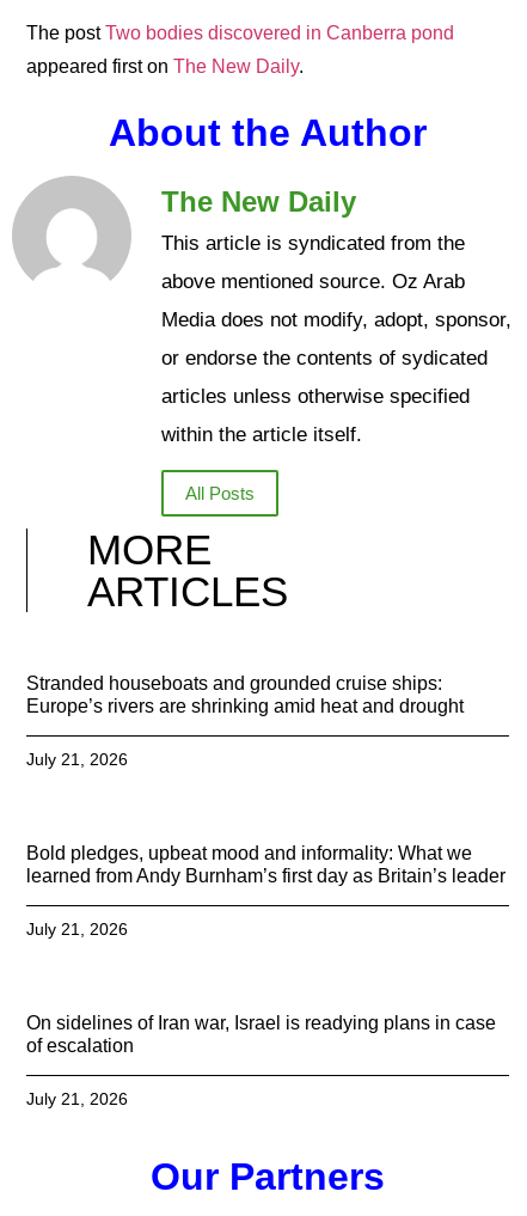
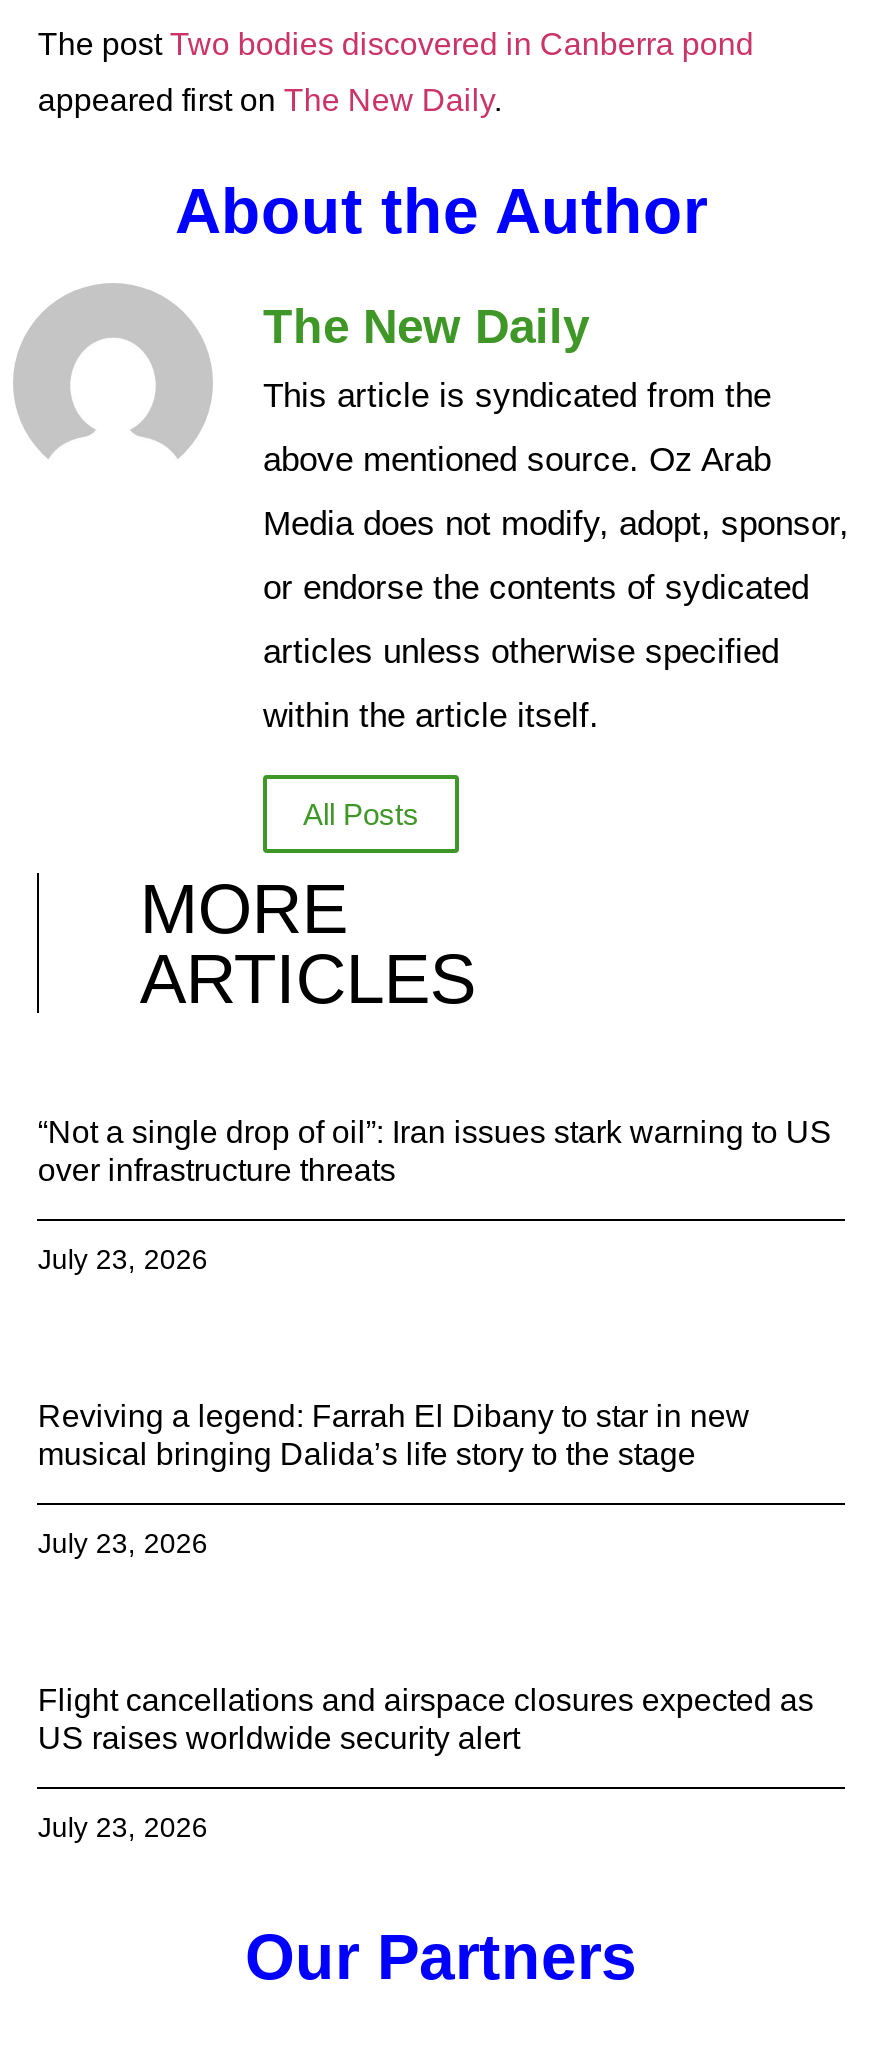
[27,674,464,717] Stranded houseboats and grounded cruise ships: | Europe’s rivers are shrinking amid heat and drought -> [38,1116,832,1188] “Not a single drop of oil”: Iran issues stark warning to US | over infrastructure threats
[27,750,128,769] July 21, 2026 -> [38,1244,208,1276] July 23, 2026
[27,844,506,887] Bold pledges, upbeat mood and informality: What we | learned from Andy Burnham’s first day as Britain’s leader -> [38,1400,750,1472] Reviving a legend: Farrah El Dibany to star in new | musical bringing Dalida’s life story to the stage
[27,920,128,939] July 21, 2026 -> [38,1528,208,1560] July 23, 2026
[27,1013,496,1056] On sidelines of Iran war, Israel is readying plans in case | of escalation -> [38,1684,814,1756] Flight cancellations and airspace closures expected as | US raises worldwide security alert
[27,1090,128,1109] July 21, 2026 -> [38,1812,208,1844] July 23, 2026

